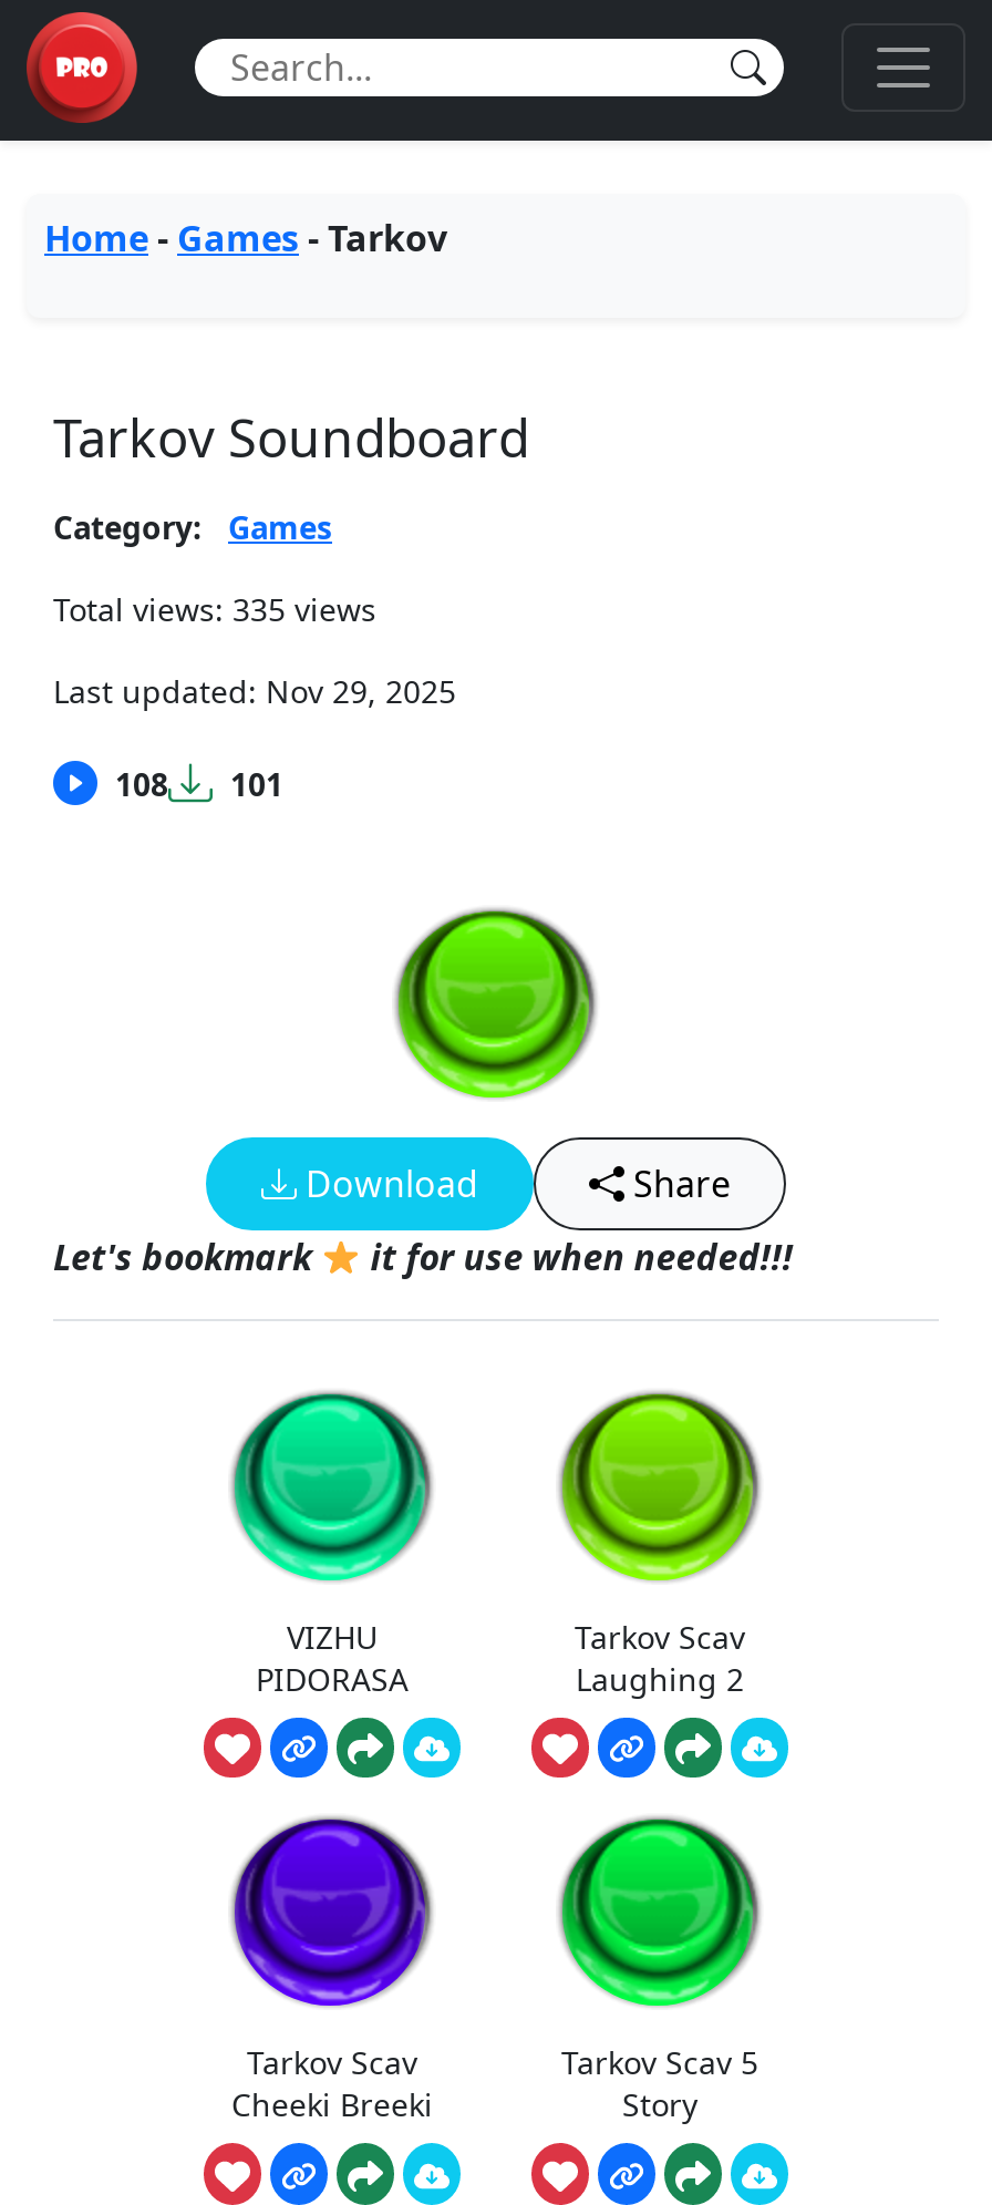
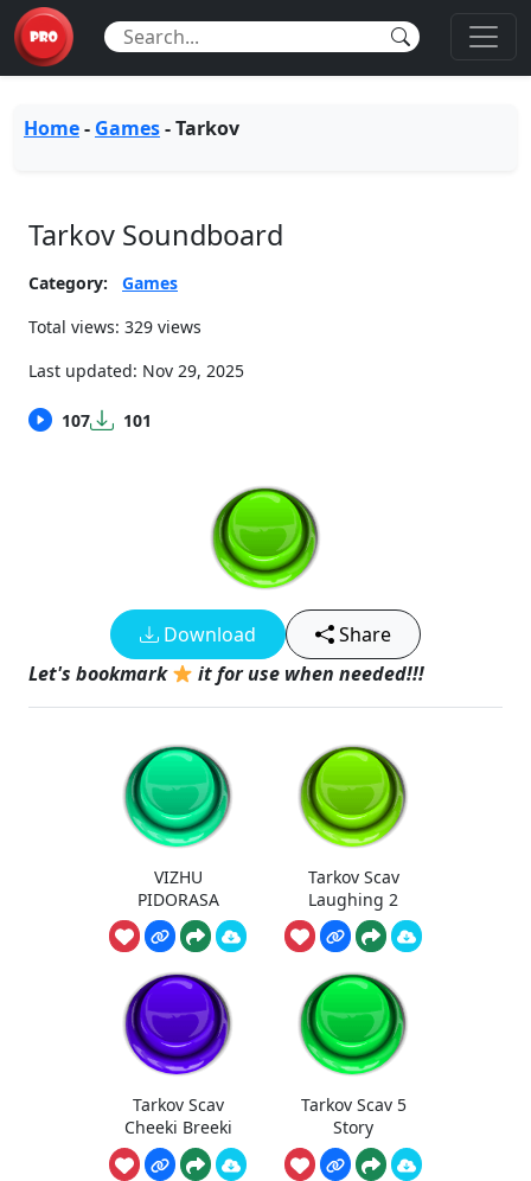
[53,588,376,630] Total views: 335 views -> [28,315,201,338] Total views: 329 views
[115,762,283,804] 108 101 -> [62,408,152,431] 107 101

